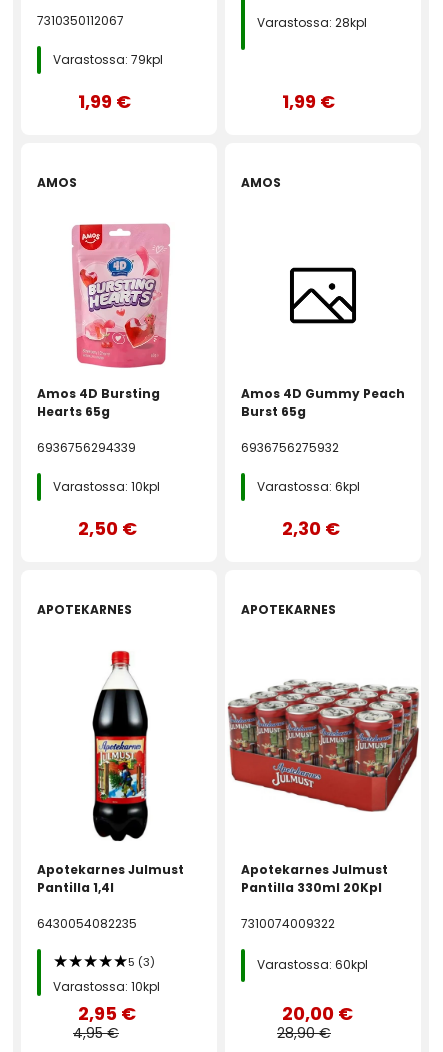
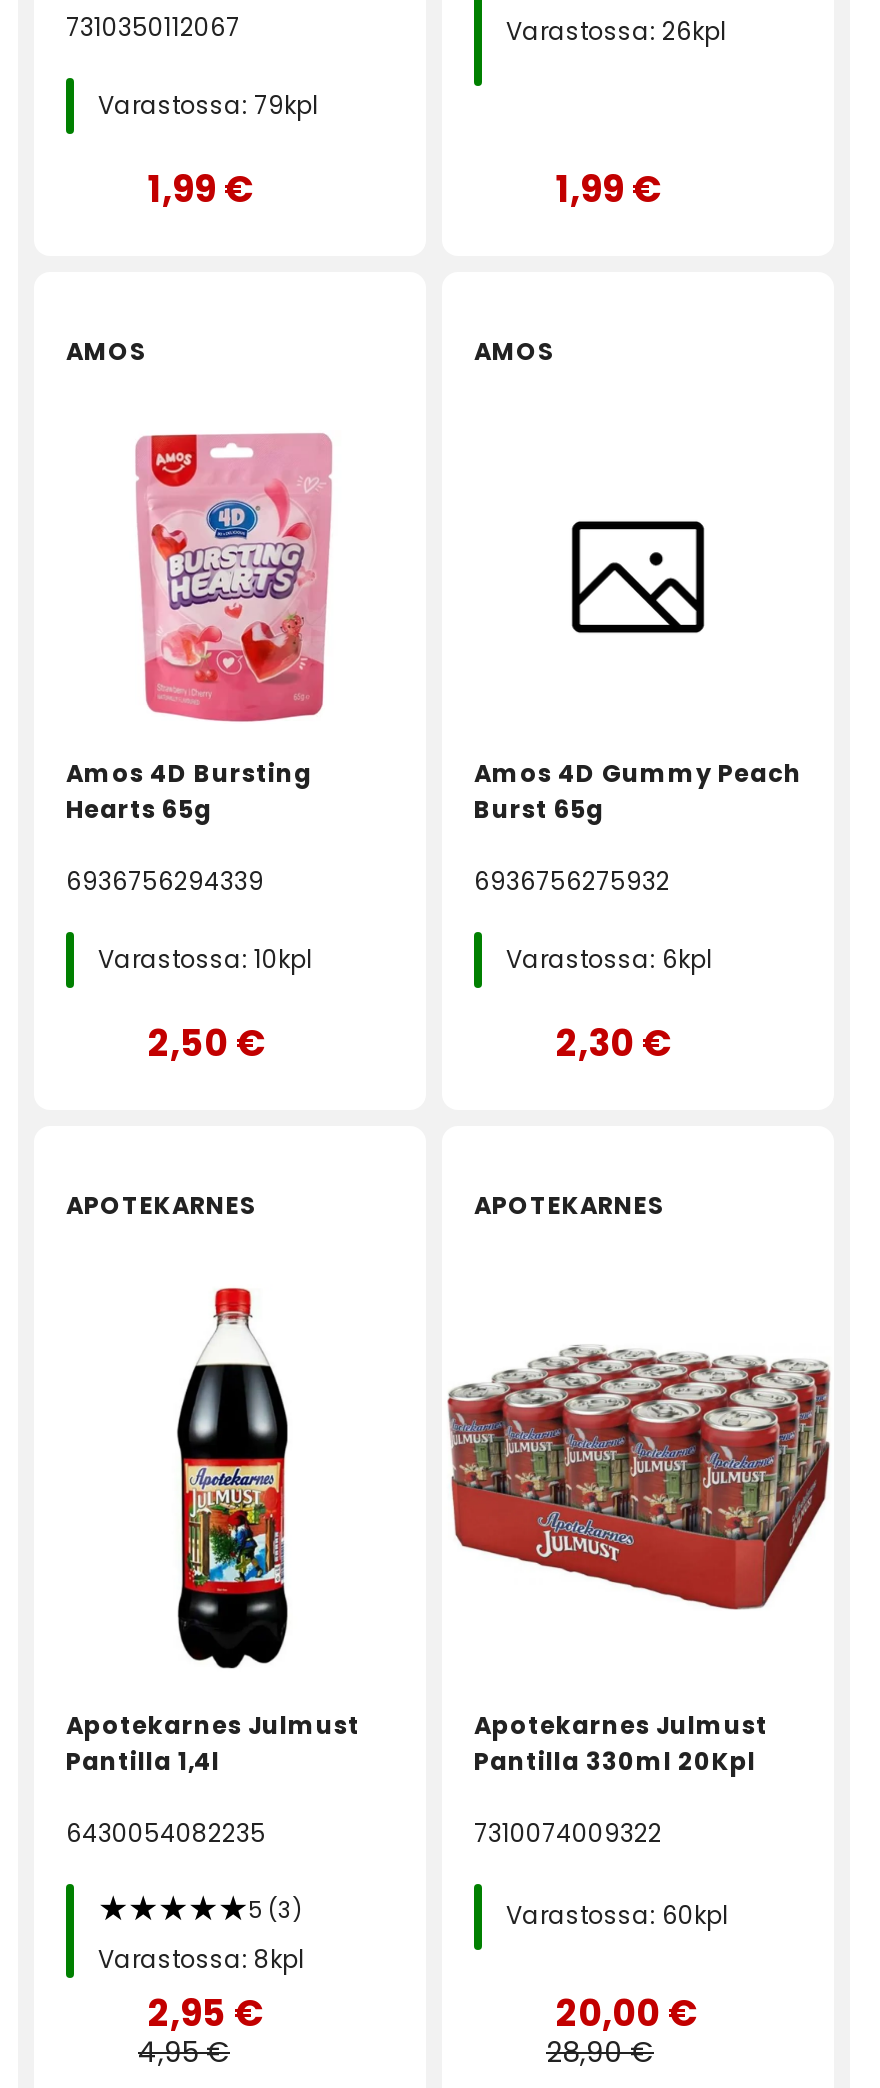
[257,14,367,31] Varastossa: 28kpl -> [506,15,726,49] Varastossa: 26kpl
[53,978,160,995] Varastossa: 10kpl -> [98,1942,304,1976] Varastossa: 8kpl

